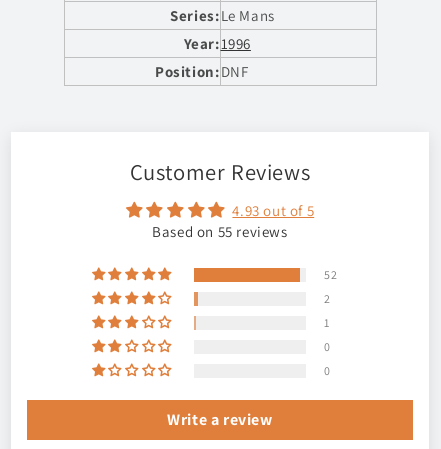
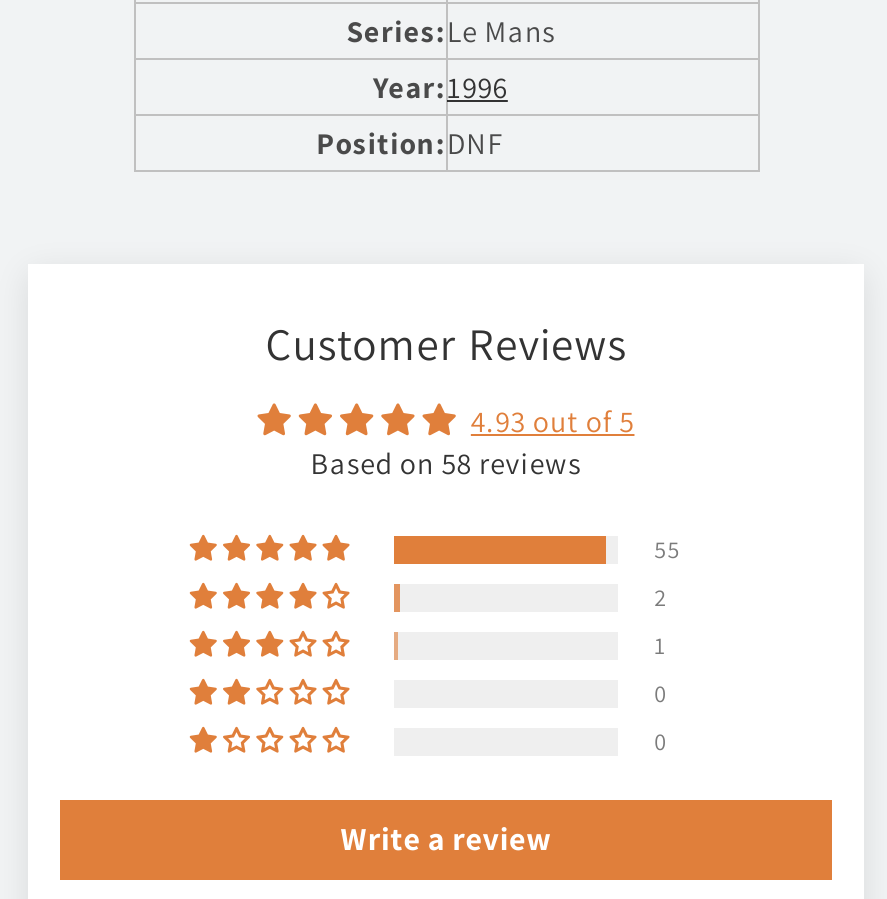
[152,222,288,241] Based on 55 reviews -> [311,444,581,482] Based on 58 reviews
[324,267,337,282] 52 -> [654,534,681,564] 55

